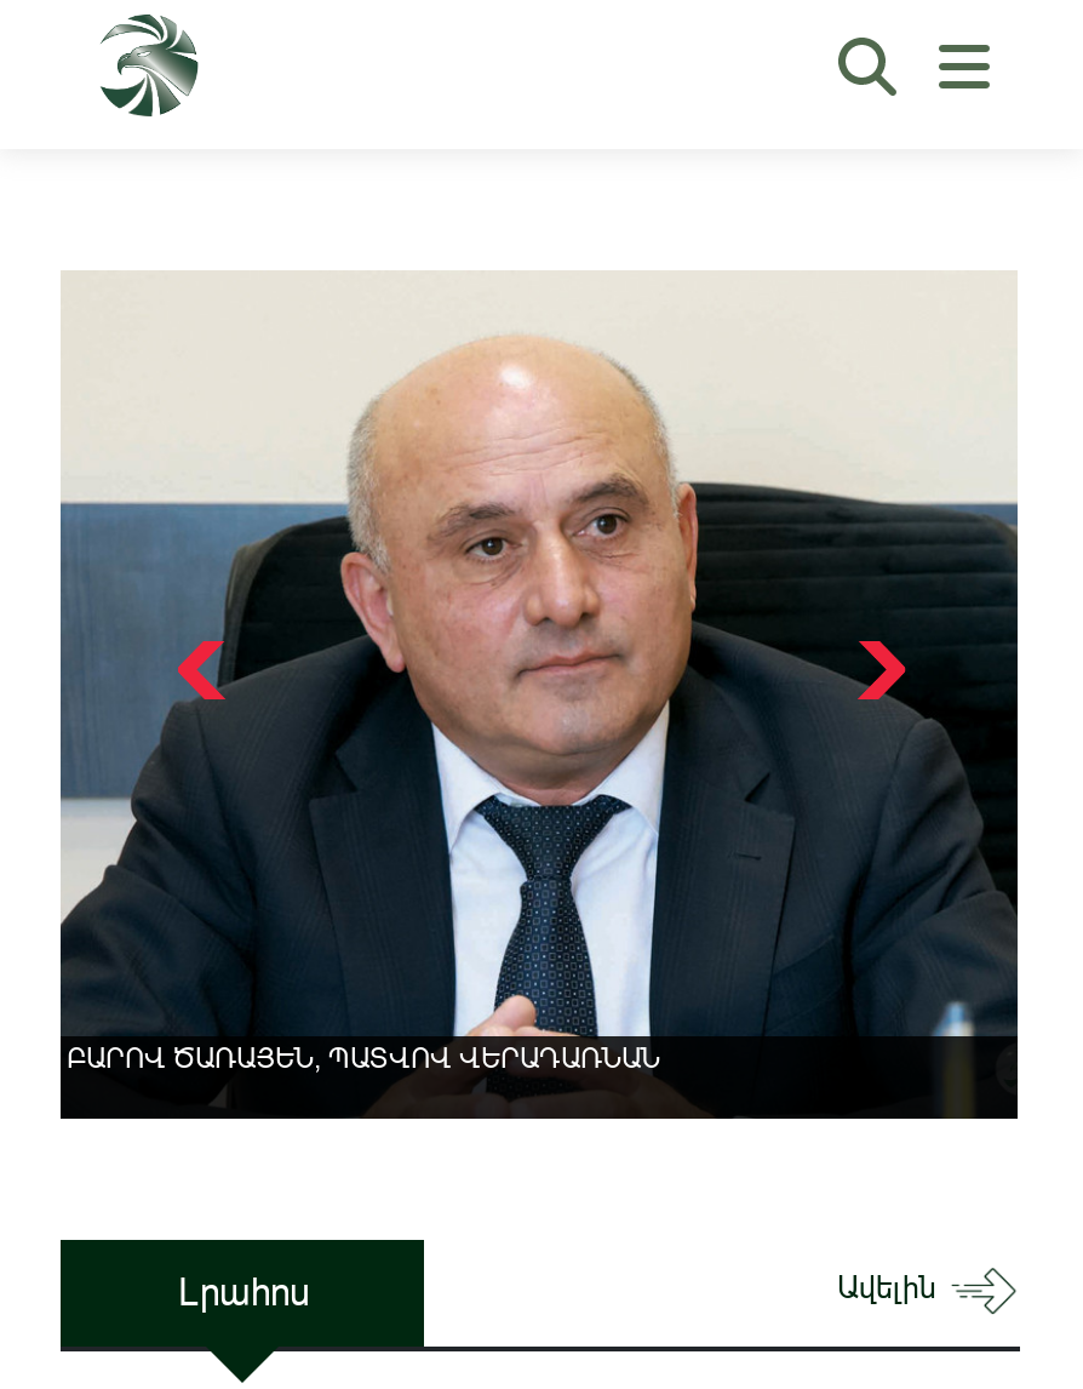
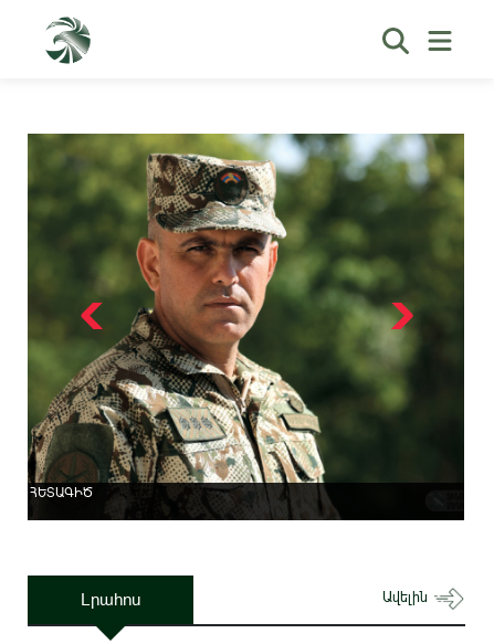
[58,270,1020,1116] [image] | ԲԱՐՈՎ ԾԱՌԱՅԵՆ, ՊԱՏՎՈՎ ՎԵՐԱԴԱՌՆԱՆ -> [27,133,465,518] [image] | ՀԵՏԱԳԻԾ

